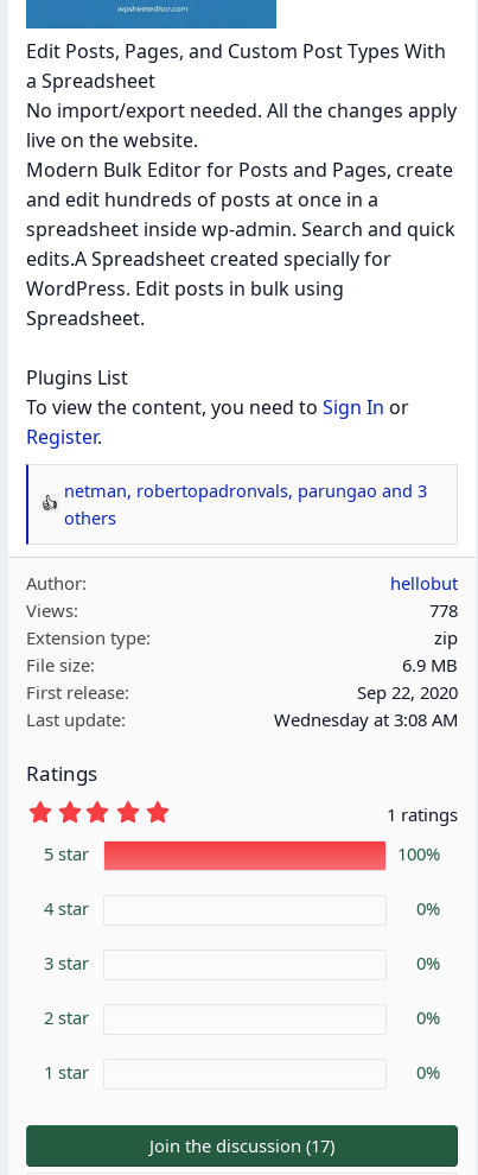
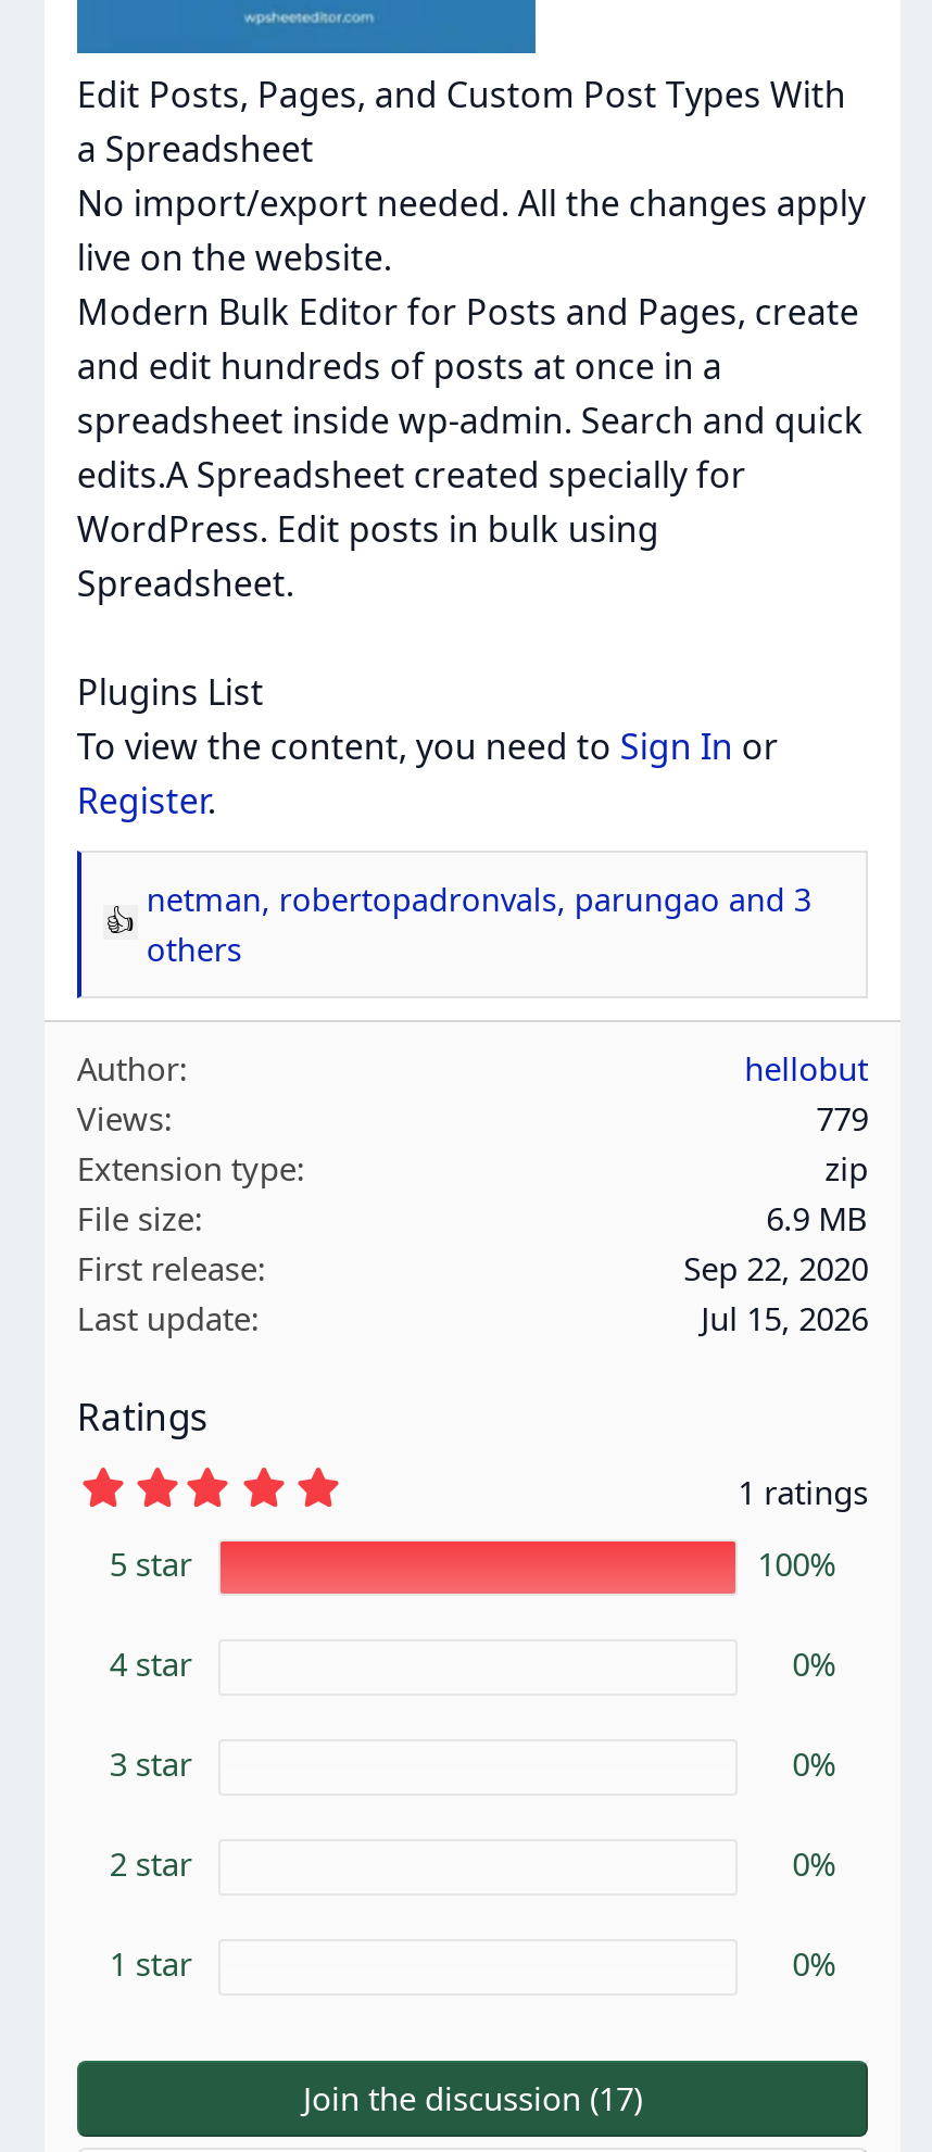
[429,598,458,622] 778 -> [816,1096,868,1140] 779
[274,707,458,731] Wednesday at 3:08 AM -> [701,1296,868,1340] Jul 15, 2026

